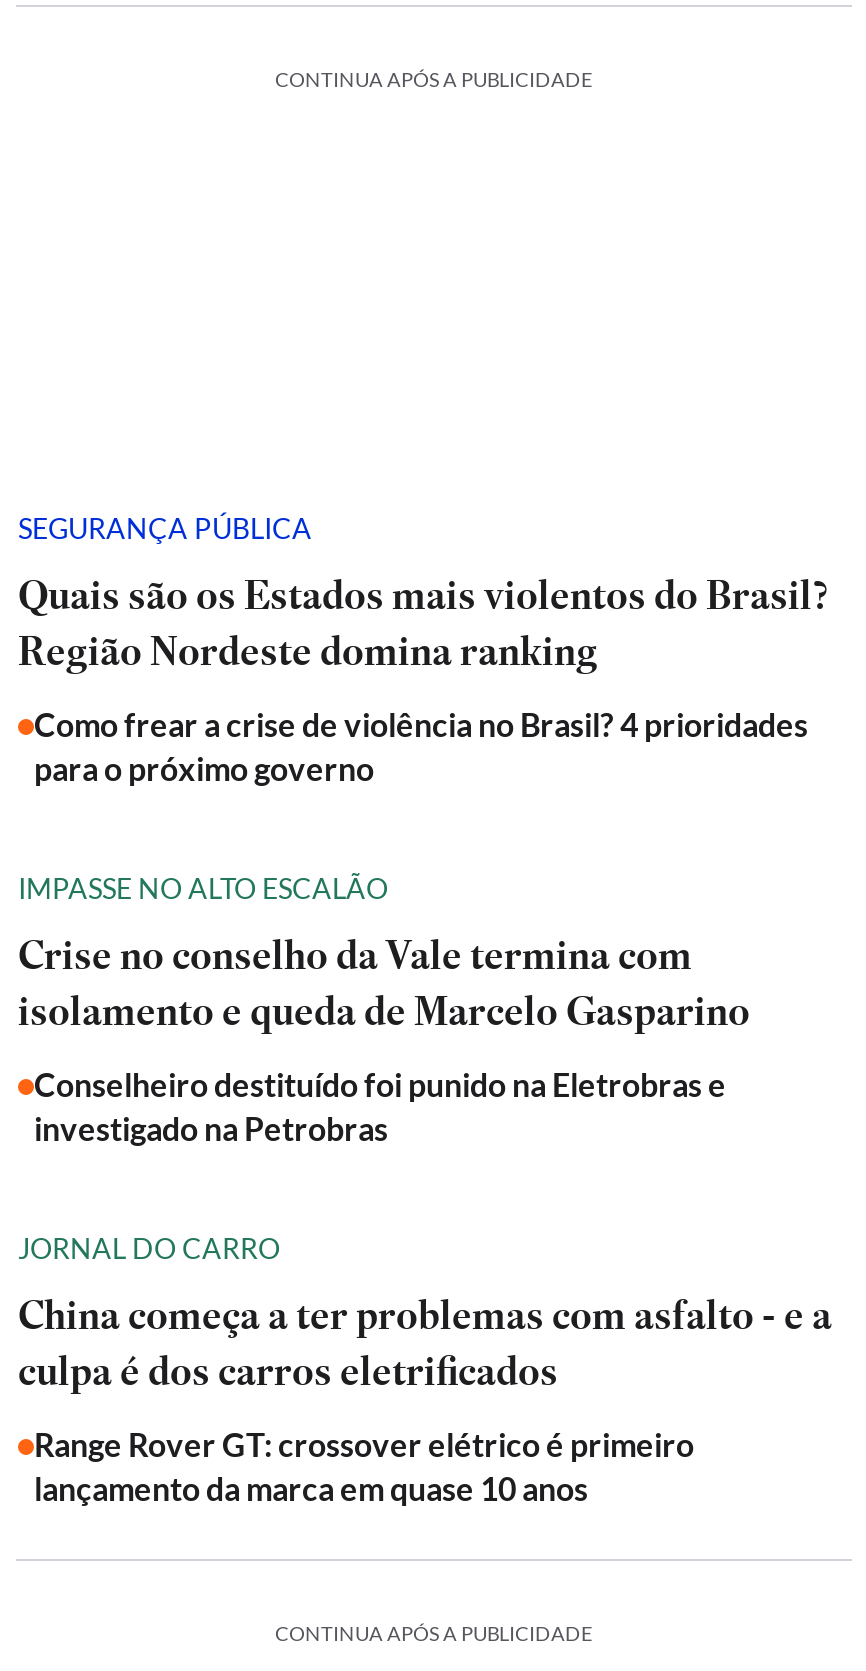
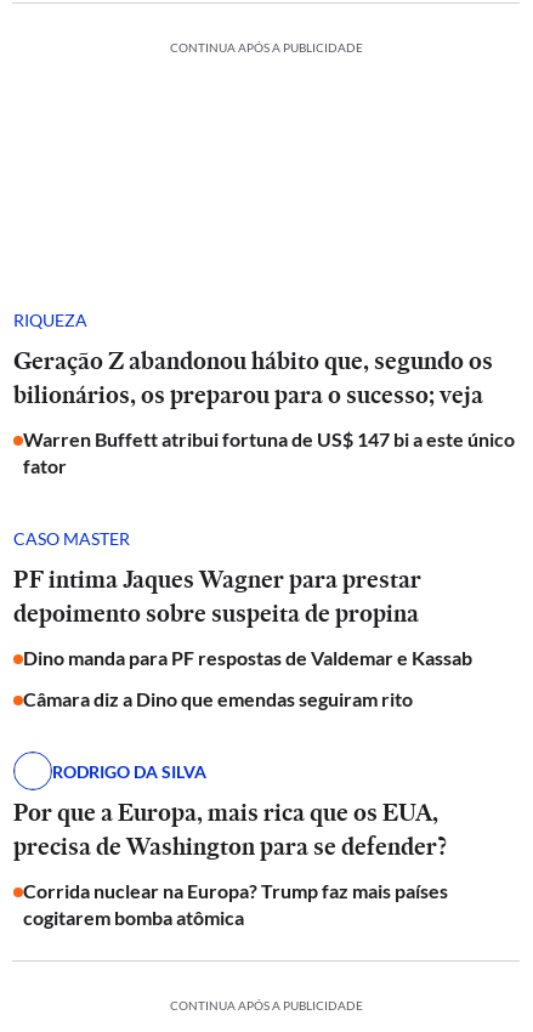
[18,510,832,1507] SEGURANÇA PÚBLICA | Quais são os Estados mais violentos do Brasil? | Região Nordeste domina ranking | Como frear a crise de violência no Brasil? 4 prioridades | para o próximo governo | IMPASSE NO ALTO ESCALÃO | Crise no conselho da Vale termina com | isolamento e queda de Marcelo Gasparino | Conselheiro destituído foi punido na Eletrobras e | investigado na Petrobras | JORNAL DO CARRO | China começa a ter problemas com asfalto - e a | culpa é dos carros eletrificados | Range Rover GT: crossover elétrico é primeiro | lançamento da marca em quase 10 anos -> [13,309,515,929] RIQUEZA | Geração Z abandonou hábito que, segundo os | bilionários, os preparou para o sucesso; veja | Warren Buffett atribui fortuna de US$ 147 bi a este único | fator | CASO MASTER | PF intima Jaques Wagner para prestar | depoimento sobre suspeita de propina | Dino manda para PF respostas de Valdemar e Kassab | Câmara diz a Dino que emendas seguiram rito | RODRIGO DA SILVA | Por que a Europa, mais rica que os EUA, | precisa de Washington para se defender? | Corrida nuclear na Europa? Trump faz mais países | cogitarem bomba atômica

